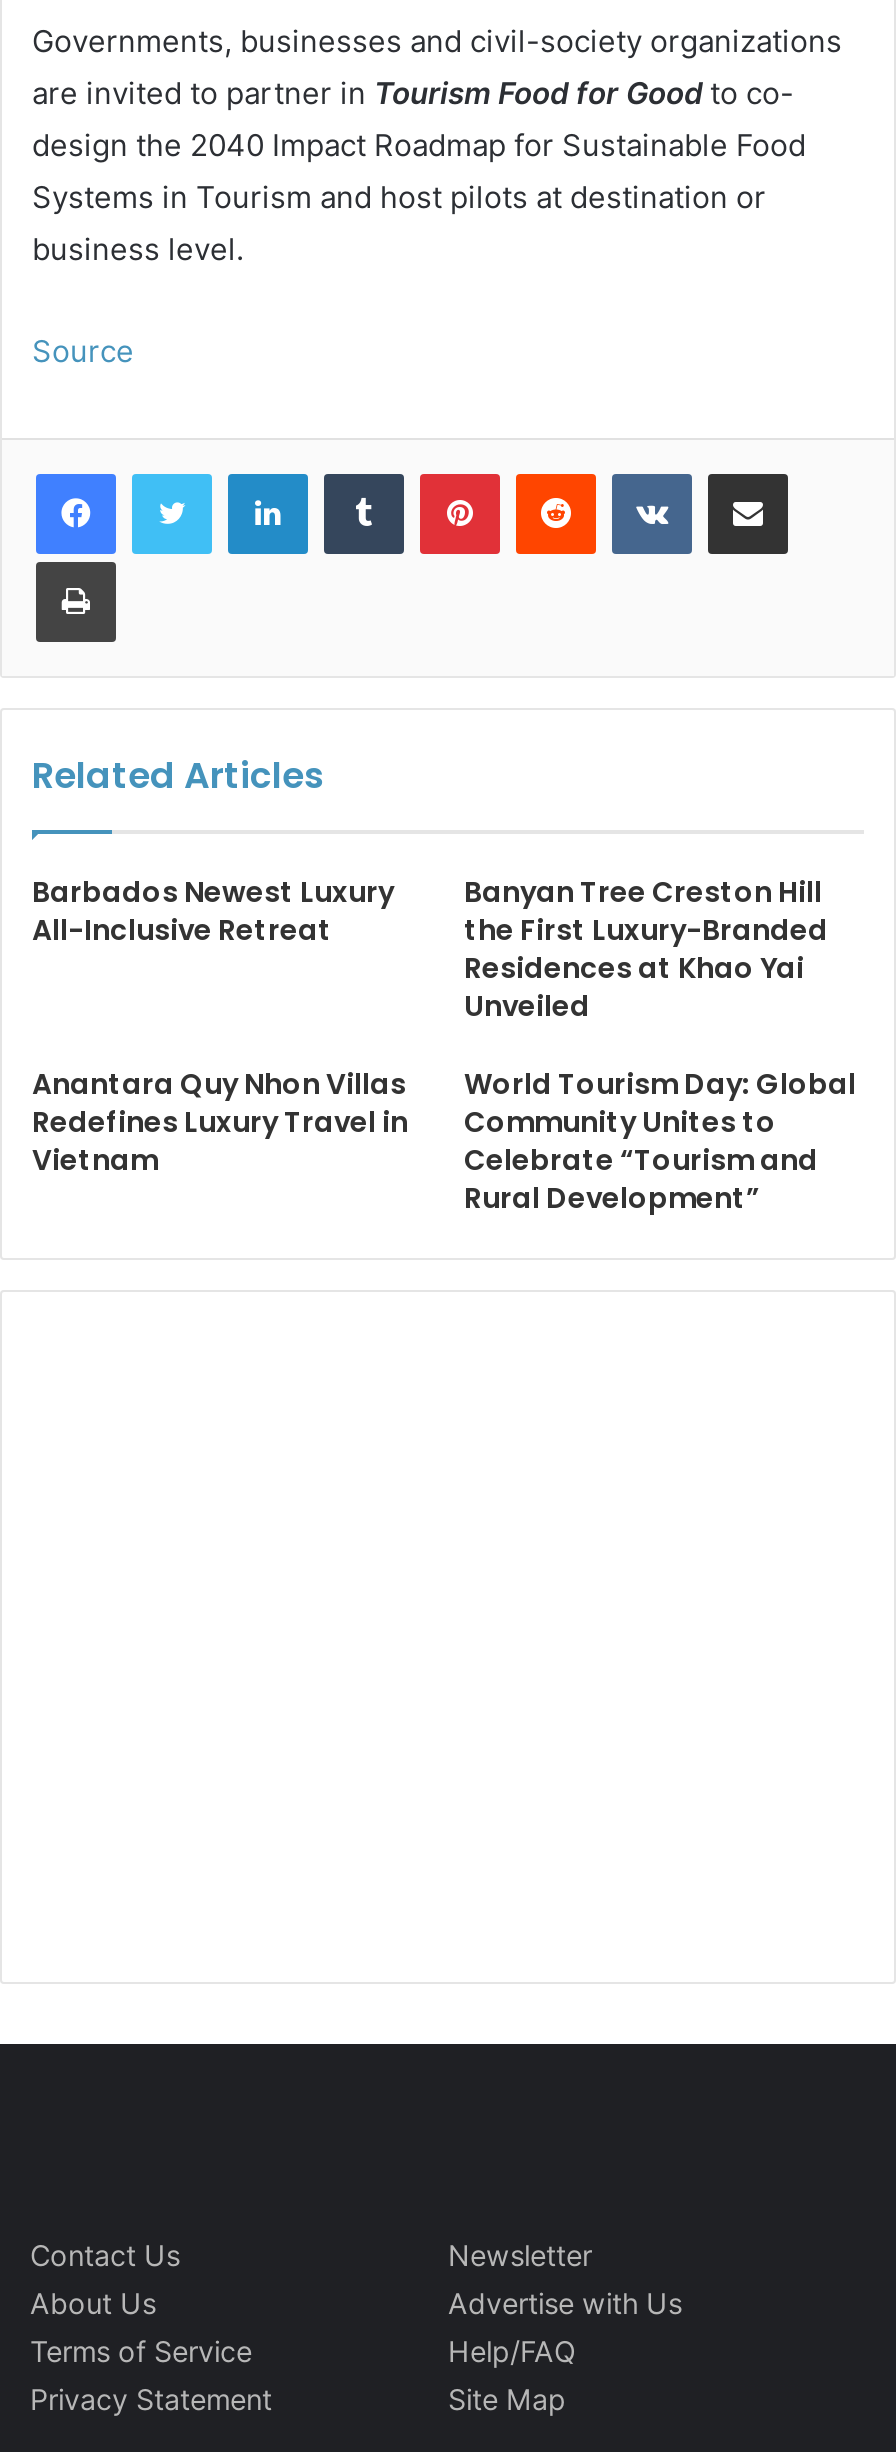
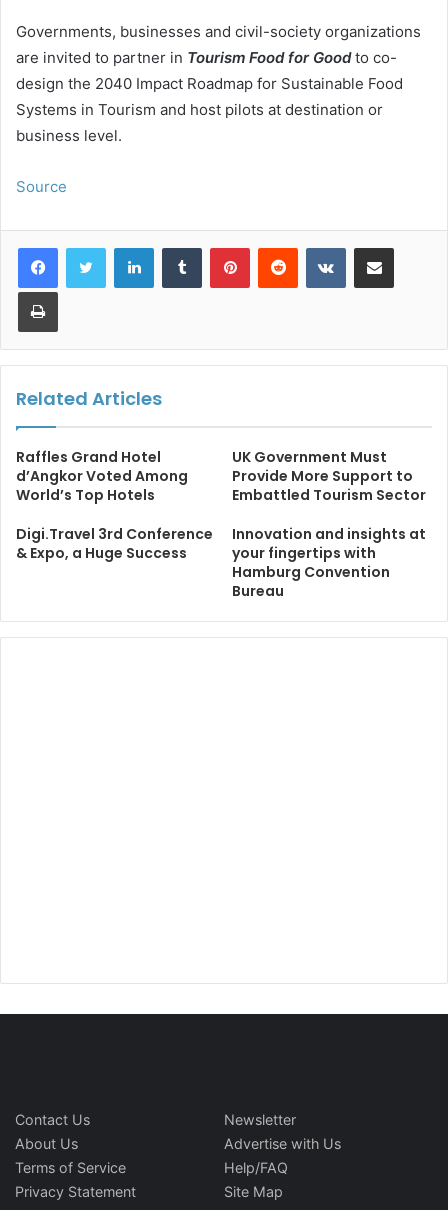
[32,872,394,950] Barbados Newest Luxury | All-Inclusive Retreat -> [16,447,188,505] Raffles Grand Hotel | d’Angkor Voted Among | World’s Top Hotels
[464,872,828,1026] Banyan Tree Creston Hill | the First Luxury-Branded | Residences at Khao Yai | Unveiled -> [232,447,426,505] UK Government Must | Provide More Support to | Embattled Tourism Sector
[32,1064,408,1180] Anantara Quy Nhon Villas | Redefines Luxury Travel in | Vietnam -> [16,524,213,563] Digi.Travel 3rd Conference | & Expo, a Huge Success
[464,1064,856,1218] World Tourism Day: Global | Community Unites to | Celebrate “Tourism and | Rural Development” -> [232,524,426,601] Innovation and insights at | your fingertips with | Hamburg Convention | Bureau

